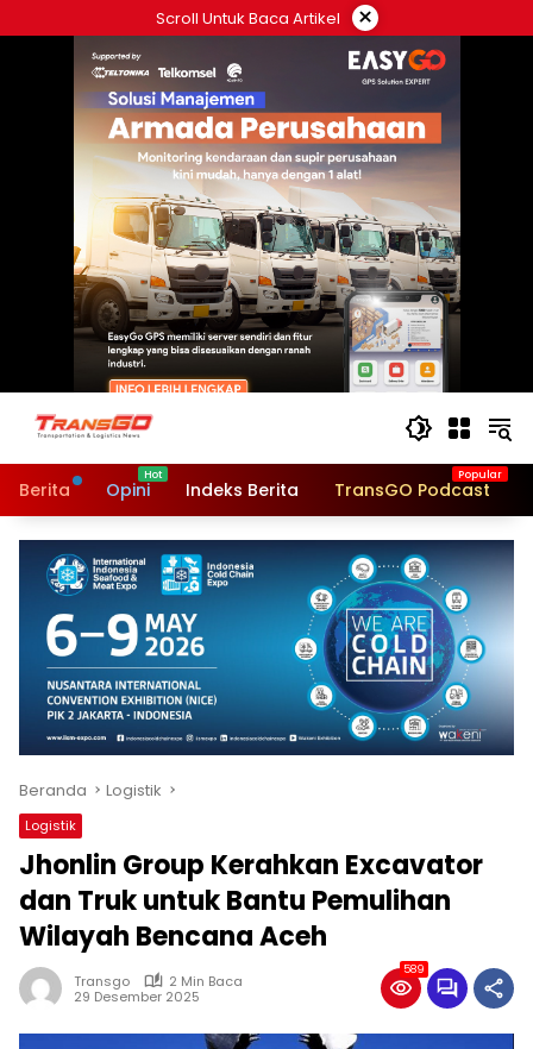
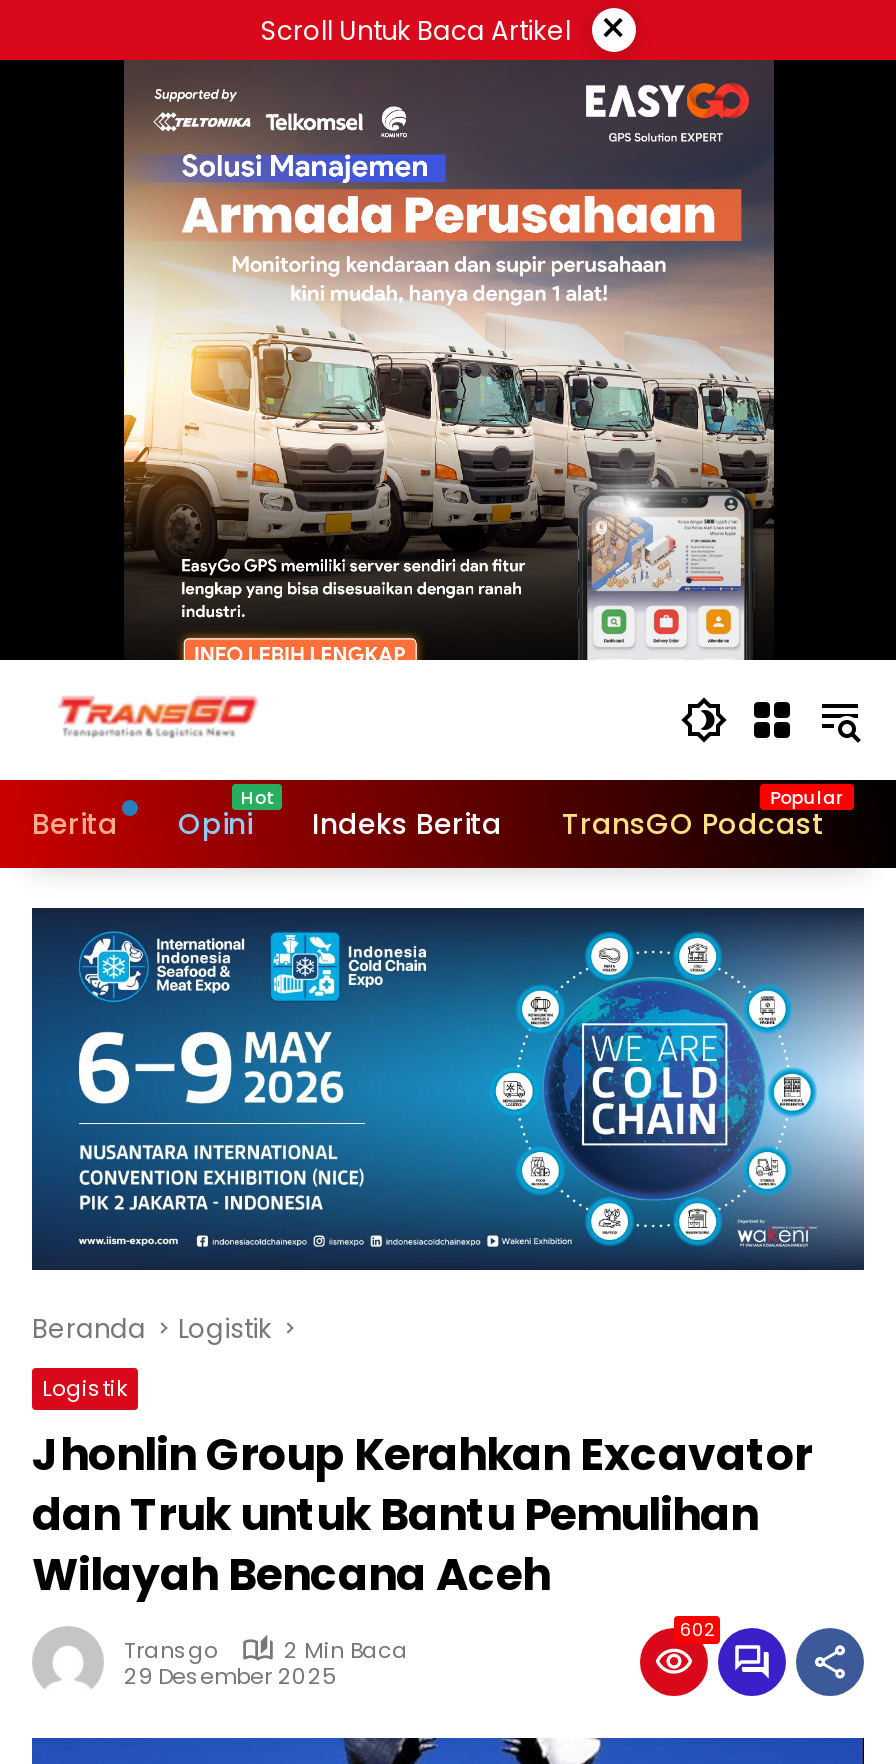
[403,962,425,976] 589 -> [680,1617,714,1641] 602

